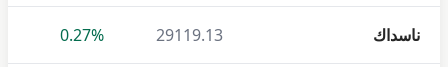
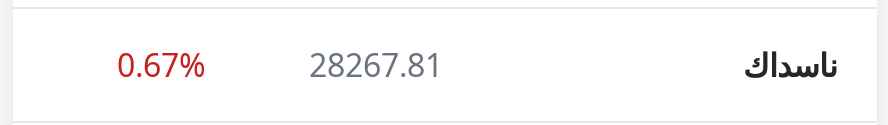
[60,24,104,46] 0.27% -> [117,42,205,86] 0.67%
[156,24,223,46] 29119.13 -> [309,42,443,86] 28267.81

